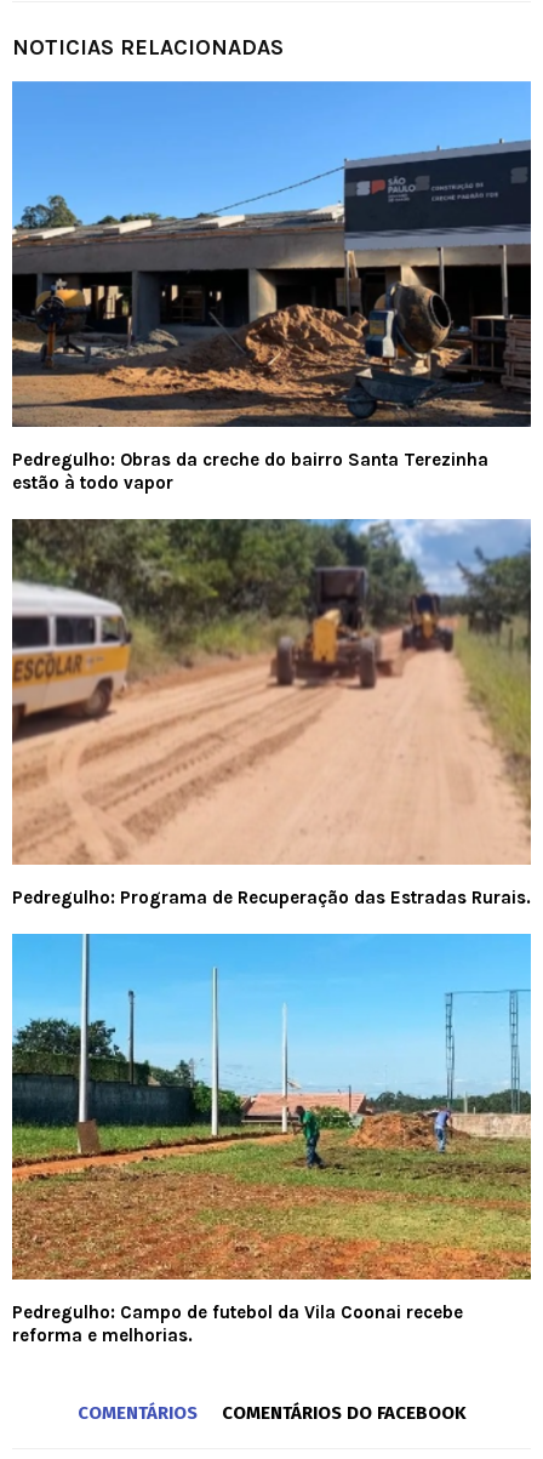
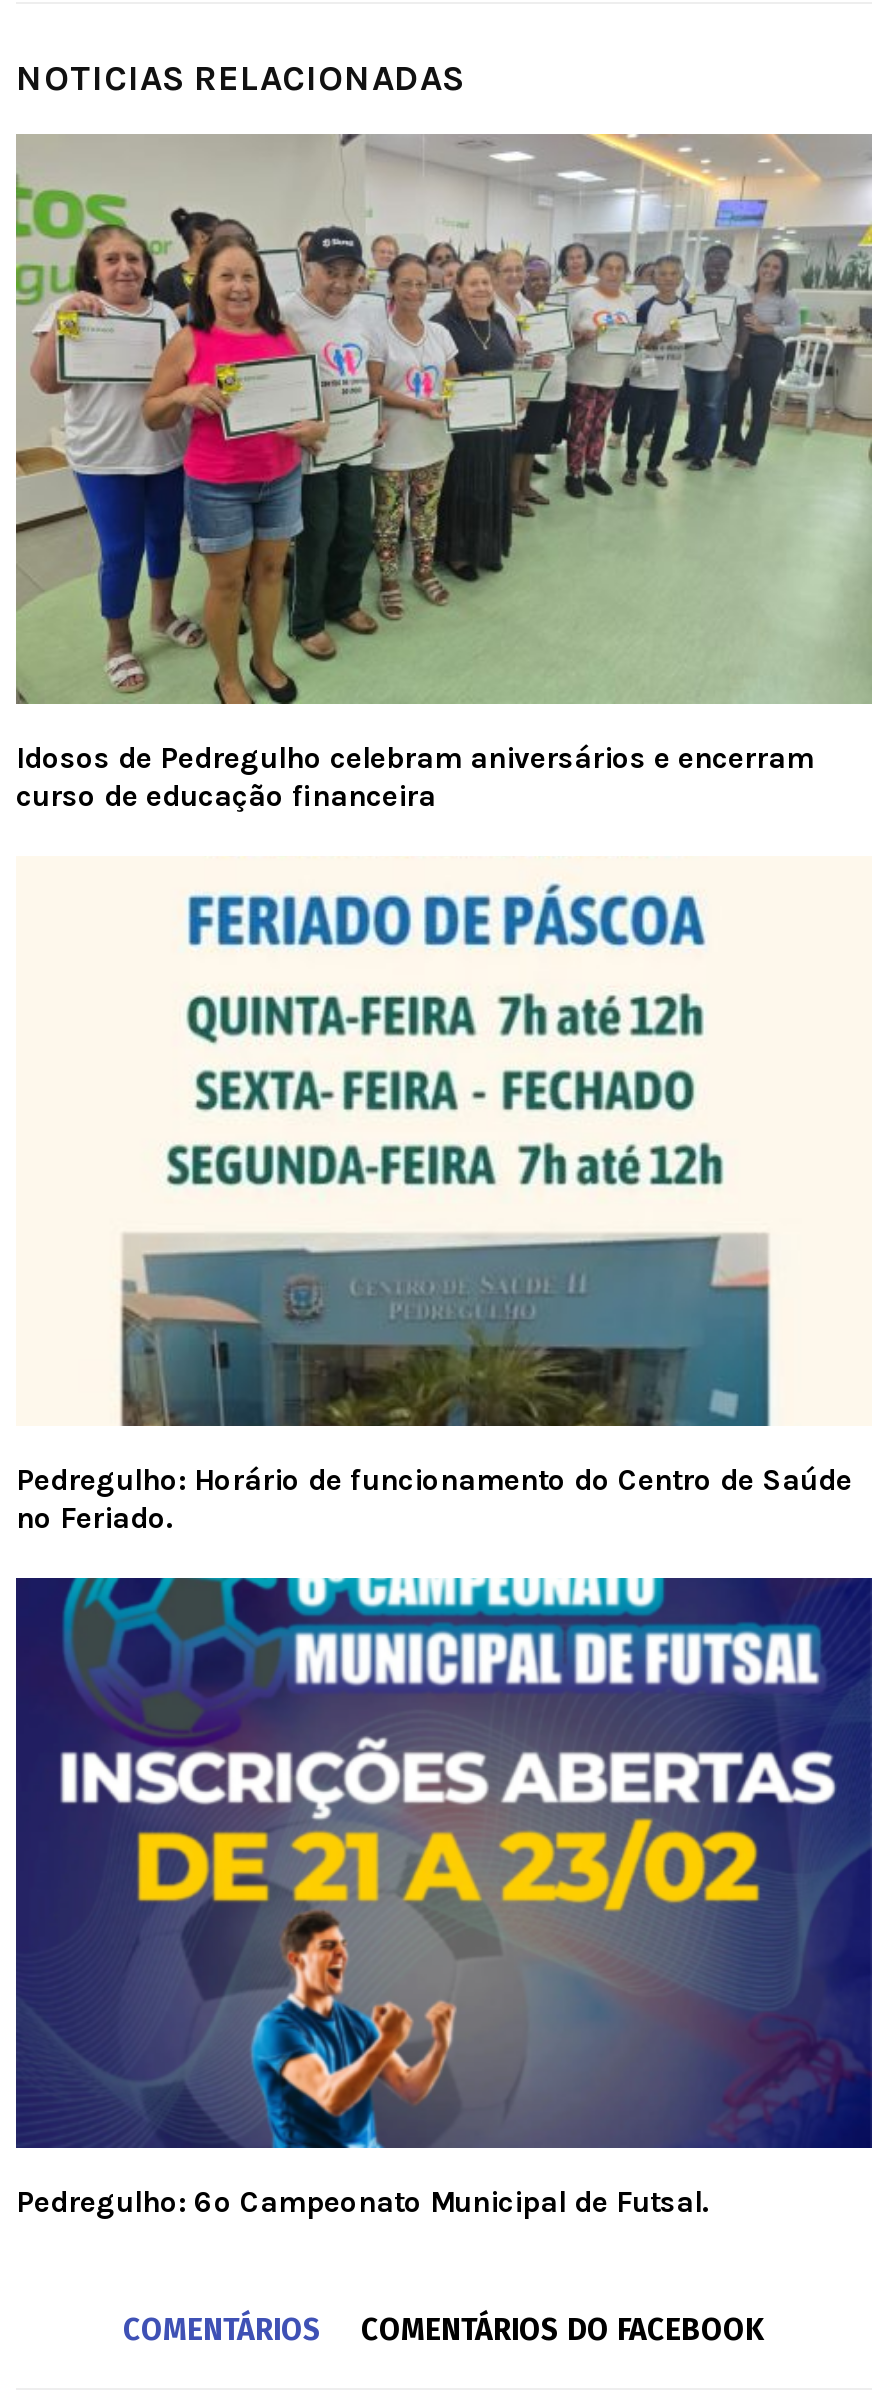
[11,80,532,493] [image] | Pedregulho: Obras da creche do bairro Santa Terezinha | estão à todo vapor -> [14,132,874,814] [image] | Idosos de Pedregulho celebram aniversários e encerram | curso de educação financeira
[11,518,532,909] [image] | Pedregulho: Programa de Recuperação das Estradas Rurais. -> [16,856,872,1536] [image] | Pedregulho: Horário de funcionamento do Centro de Saúde | no Feriado.
[11,933,532,1347] [image] | Pedregulho: Campo de futebol da Vila Coonai recebe | reforma e melhorias. -> [14,1540,874,2221] [image] | Pedregulho: 6º Campeonato Municipal de Futsal.

